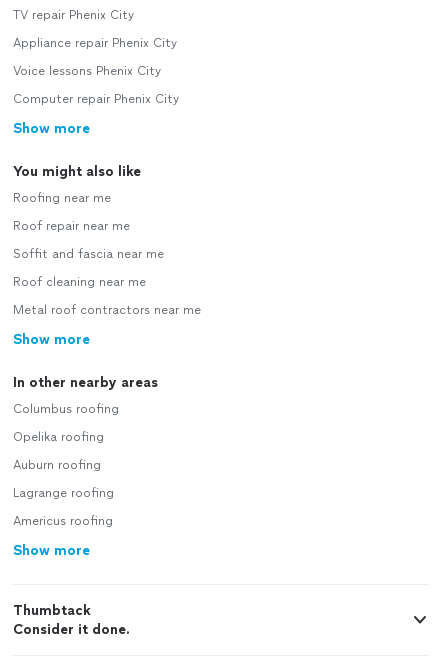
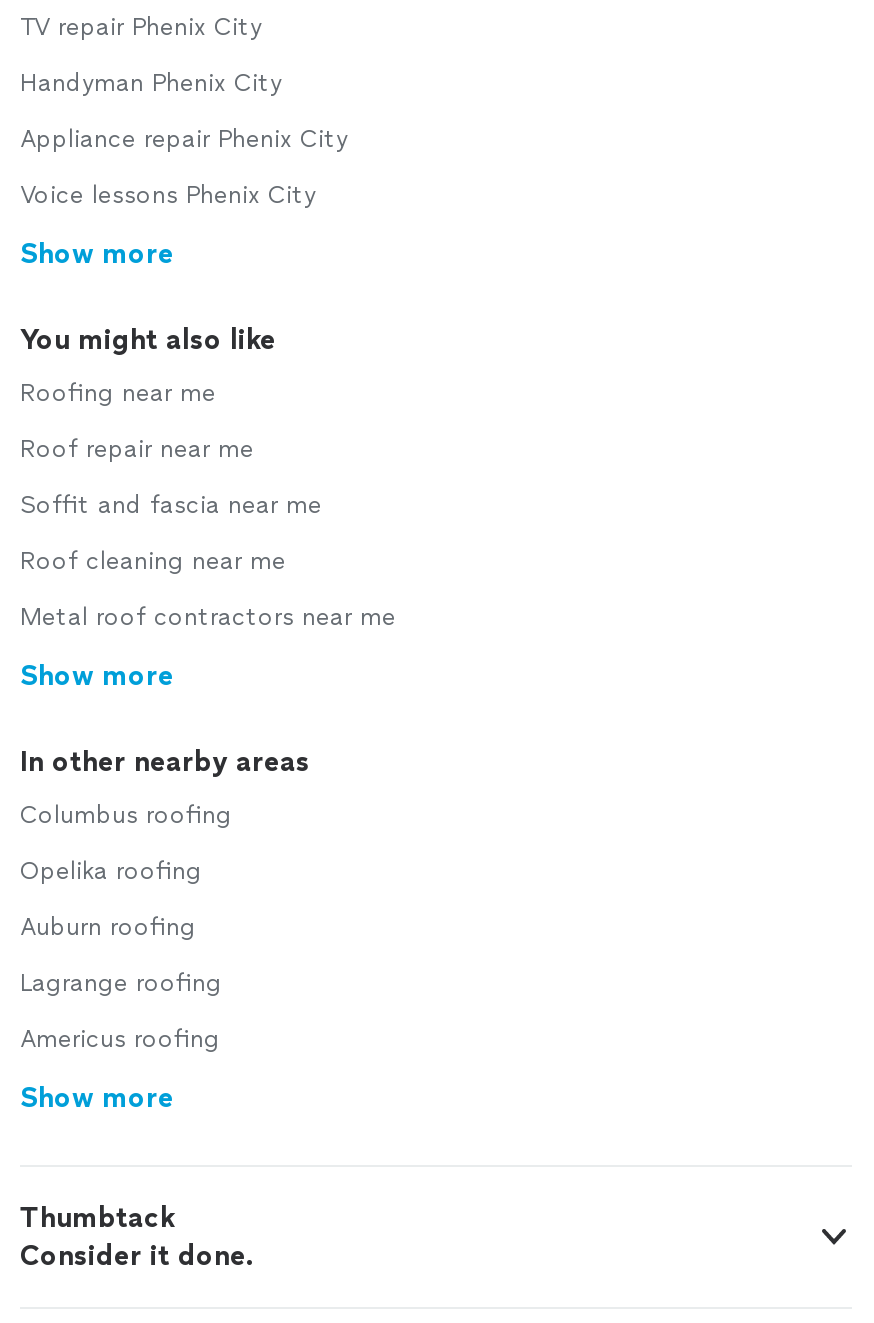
none -> [20,69,282,97] Handyman Phenix City
moved [13,36,177,78] -> [20,125,348,209]: Appliance repair Phenix City | Voice lessons Phenix City
[13,92,179,106] Computer repair Phenix City -> none

